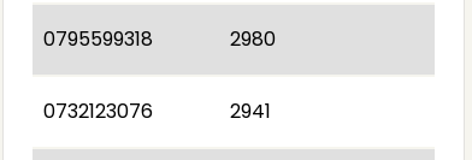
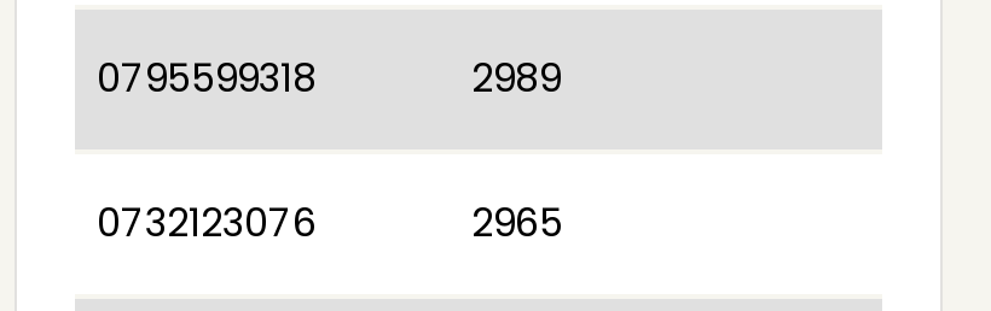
[230,25,276,53] 2980 -> [471,51,561,106] 2989
[230,97,271,125] 2941 -> [471,195,563,251] 2965

